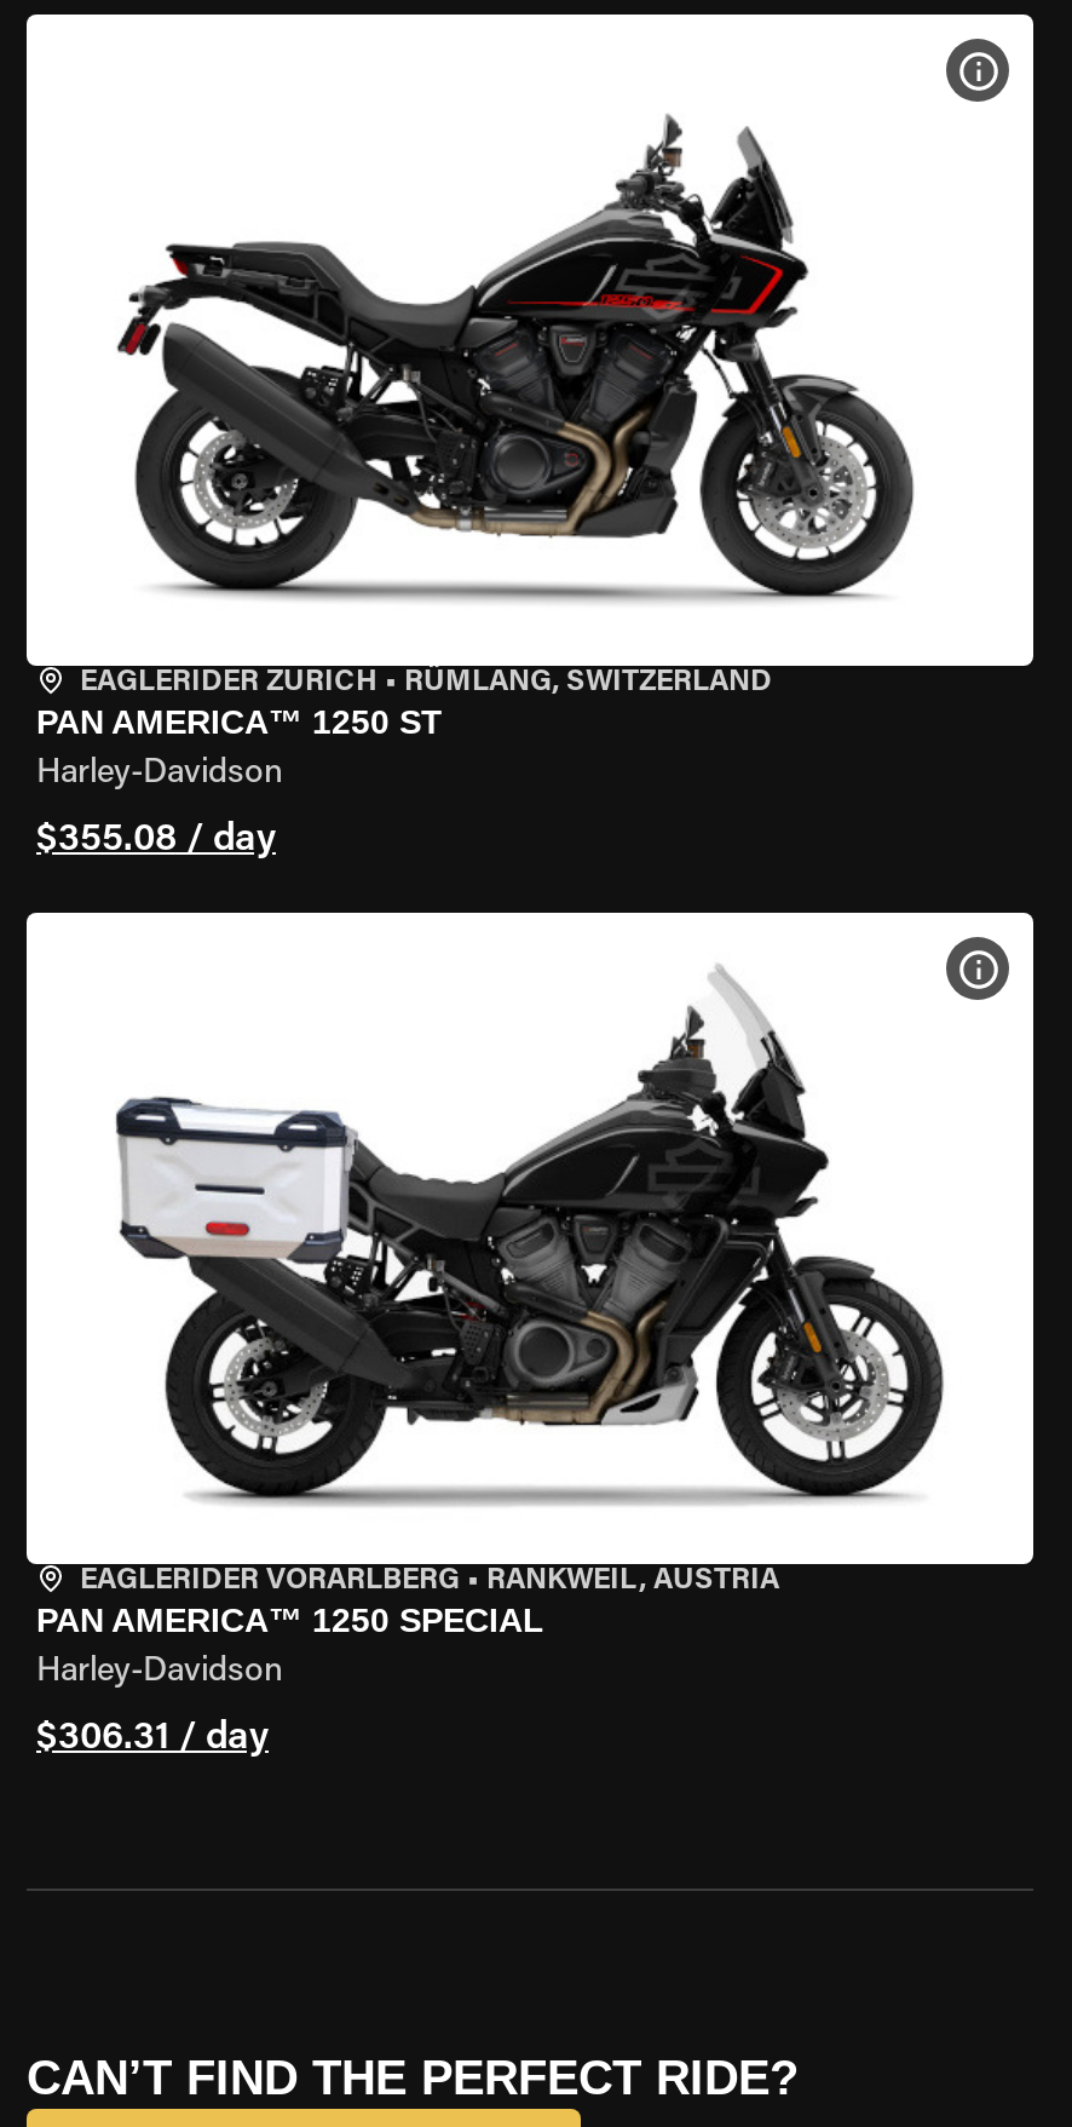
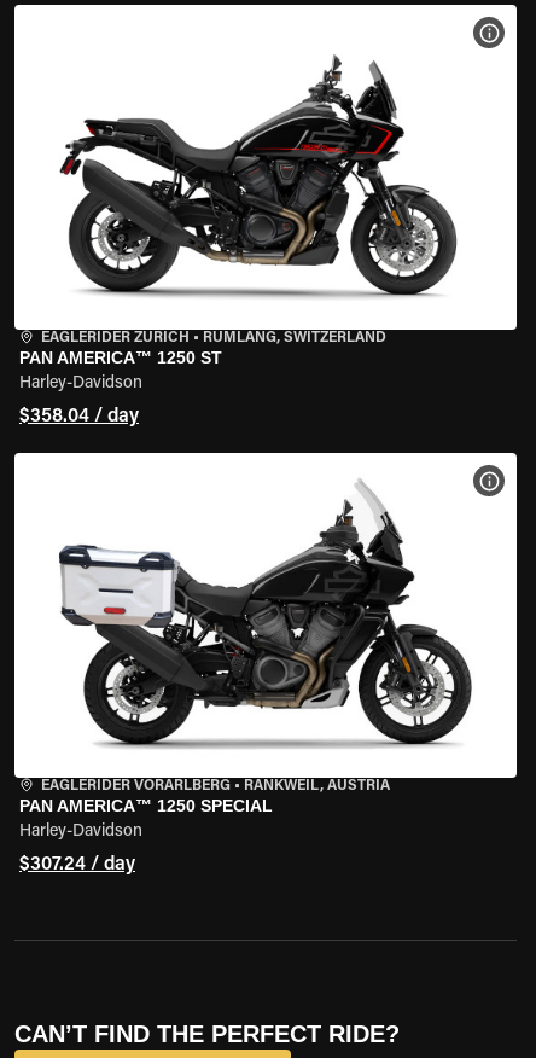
[36,821,276,860] $355.08 / day -> [19,407,139,426] $358.04 / day
[36,1719,269,1758] $306.31 / day -> [19,855,135,874] $307.24 / day

